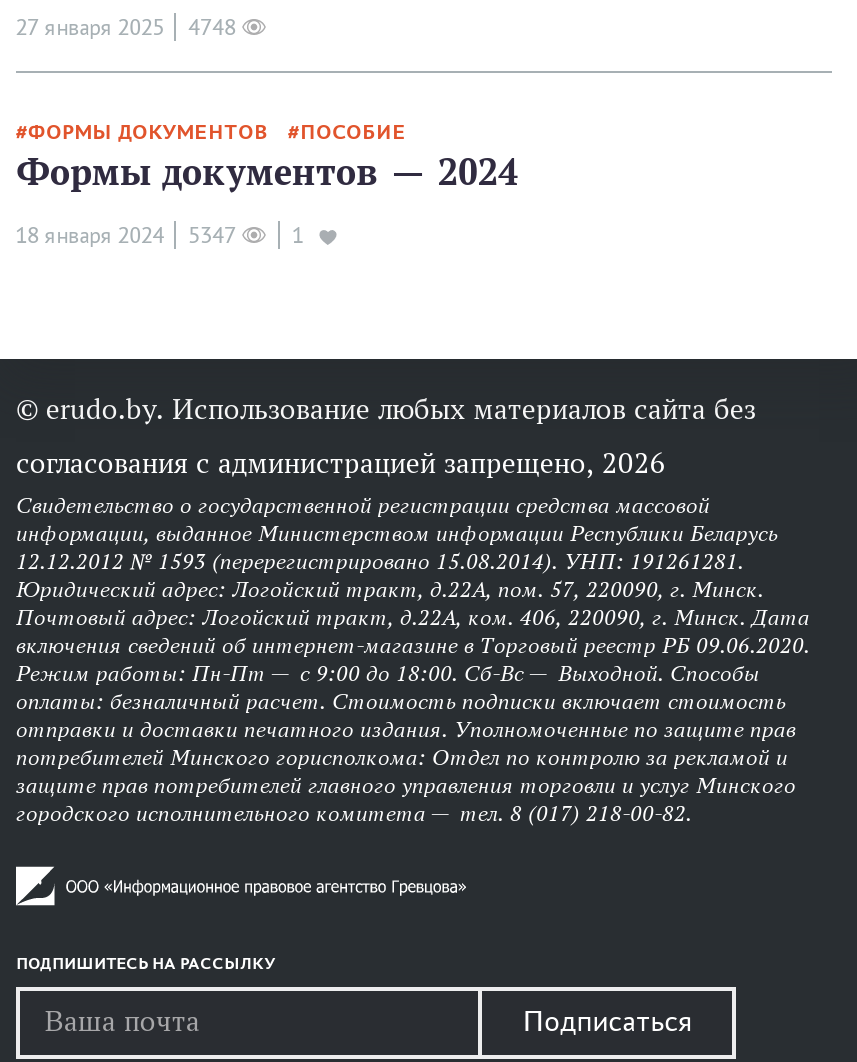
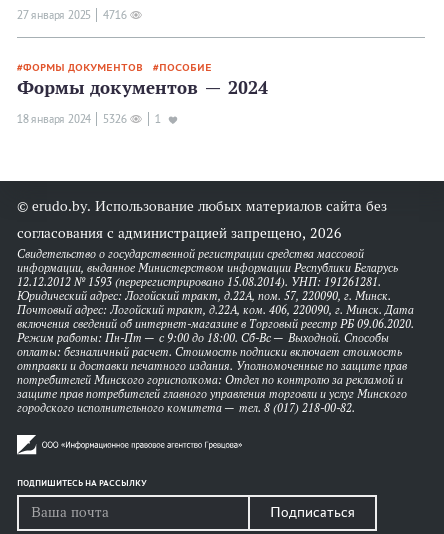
[16,15,236,39] 27 января 2025 4748 -> [17,9,127,21] 27 января 2025 4716
[16,223,236,247] 18 января 2024 5347 -> [17,113,127,125] 18 января 2024 5326

